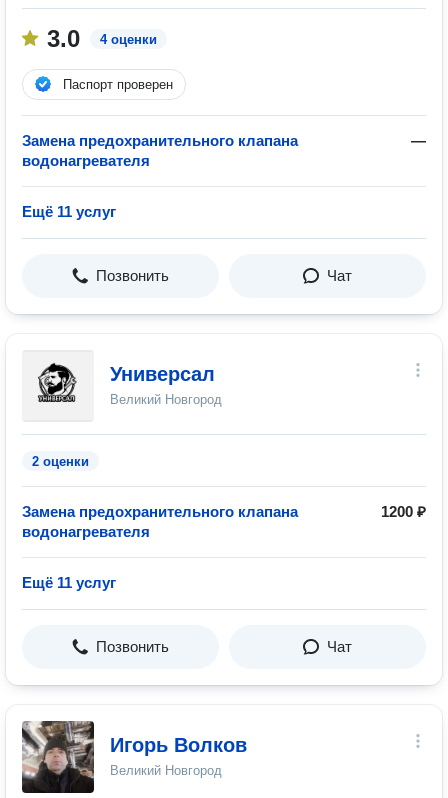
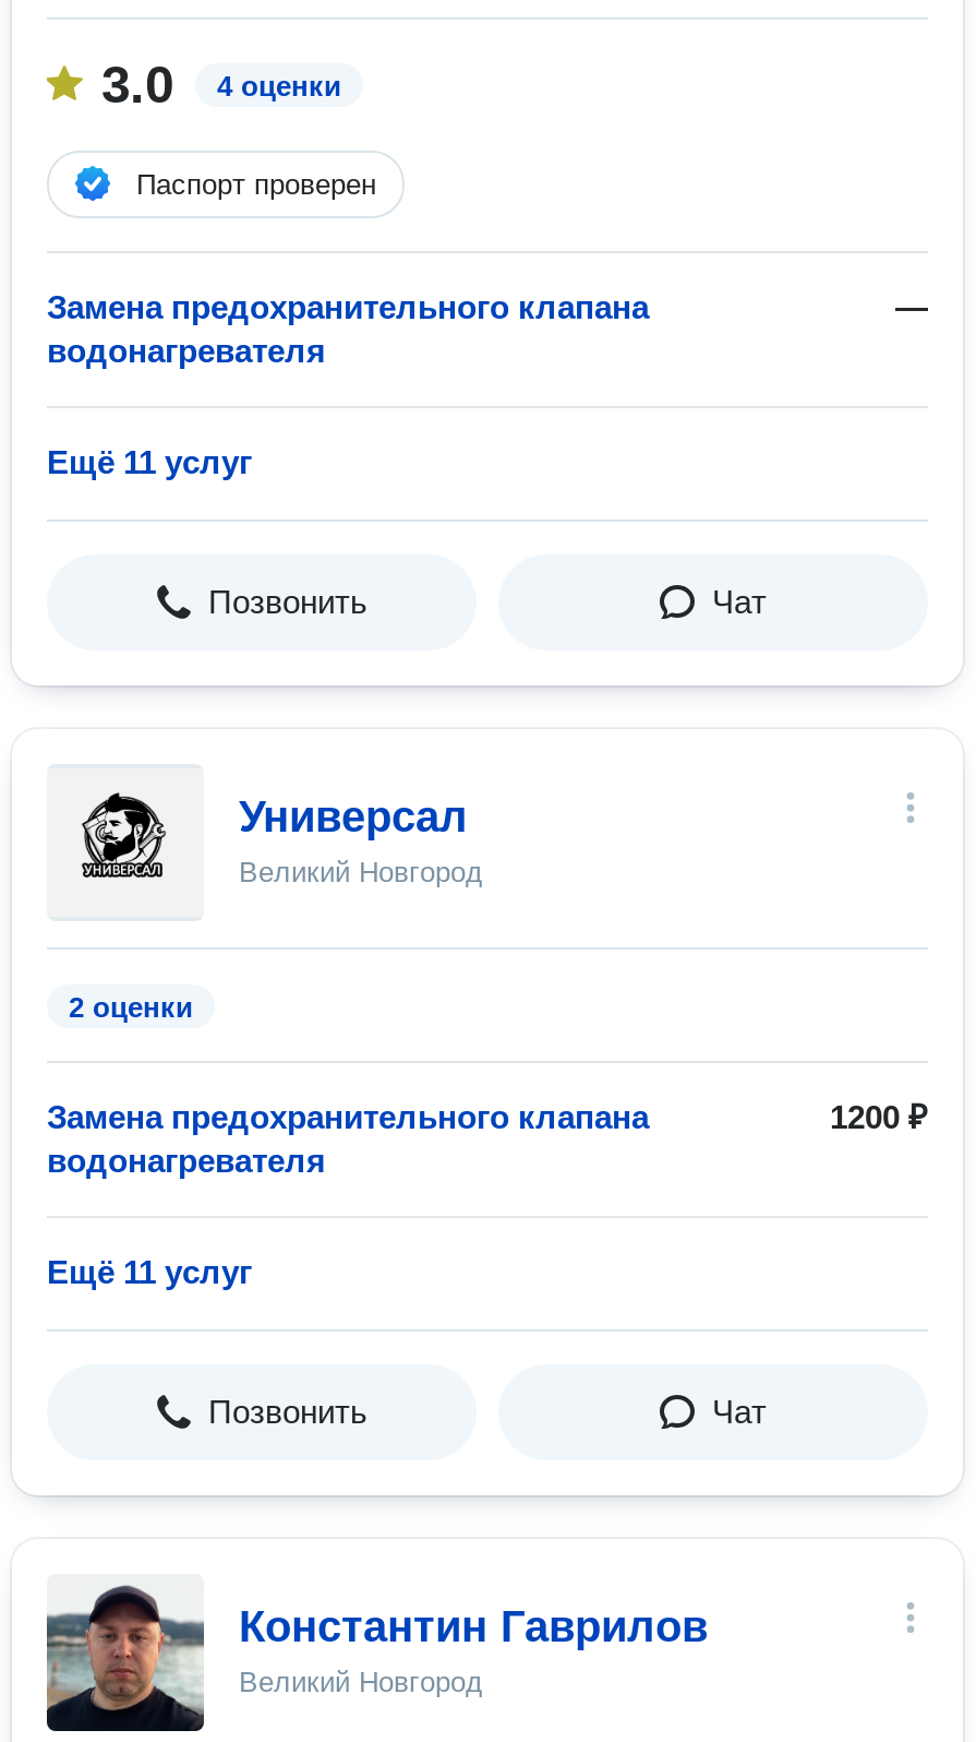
[21,720,247,792] [image] | Игорь Волков -> [45,1574,708,1729] [image] | Константин Гаврилов

